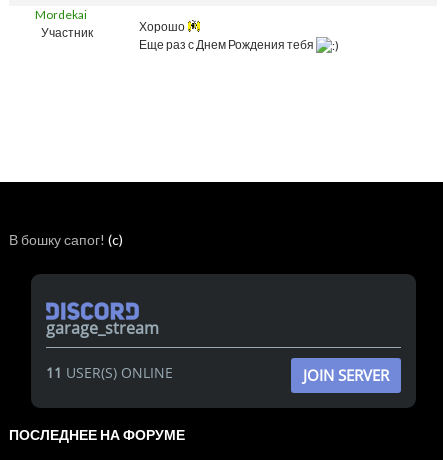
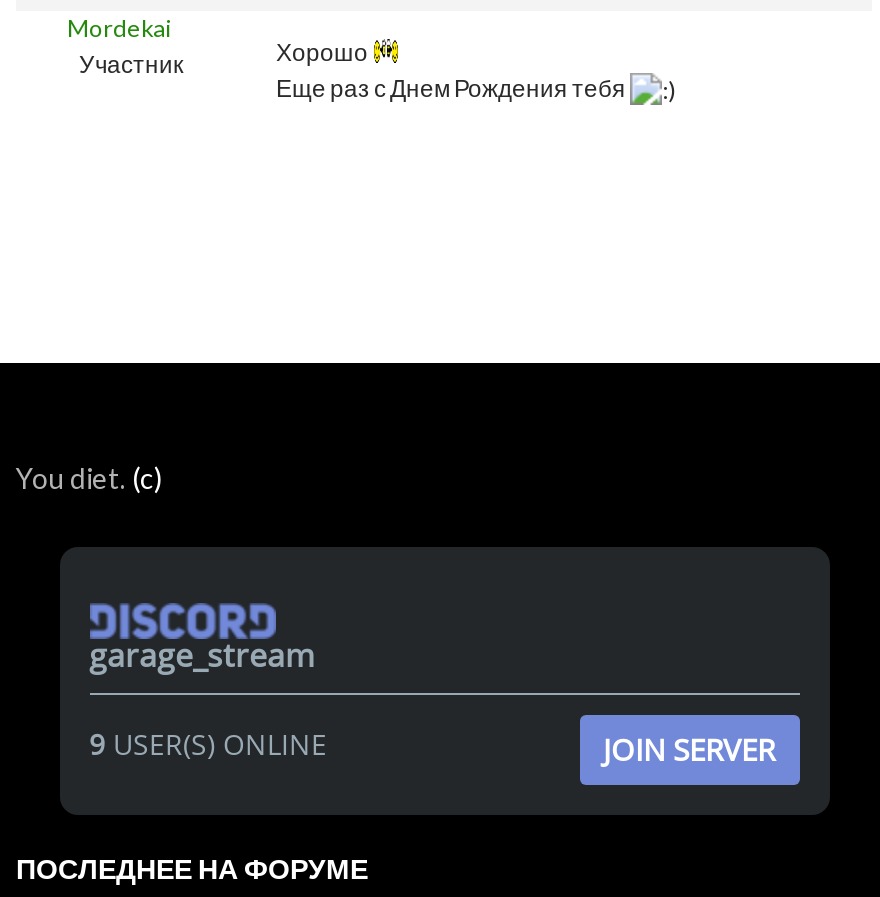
[9,231,123,248] В бошку сапог! (c) -> [16,461,162,495] You diet. (c)
[45,363,172,382] 11 USER(S) ONLINE -> [89,724,327,762] 9 USER(S) ONLINE

